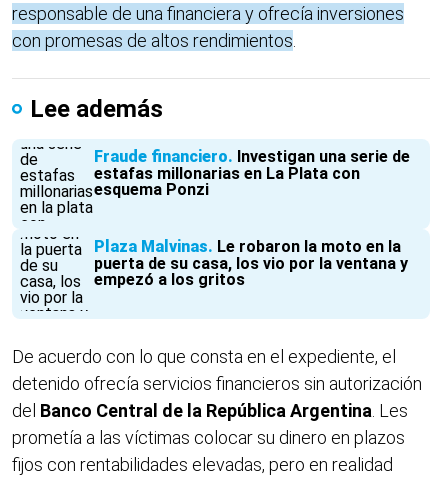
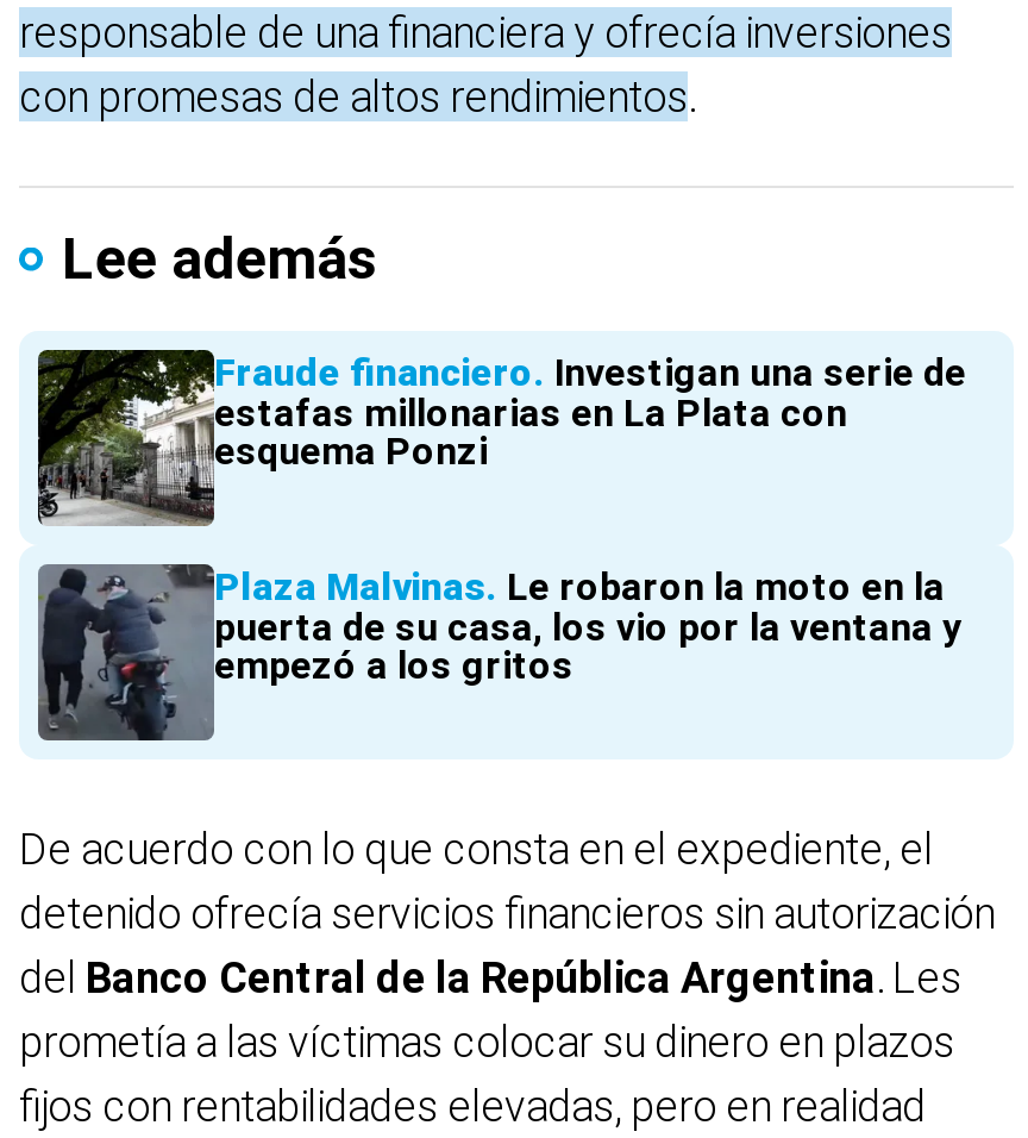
[20,146,94,222] [image] -> [36,348,217,529] [image]
[20,237,94,312] [image] -> [36,562,217,743] [image]

